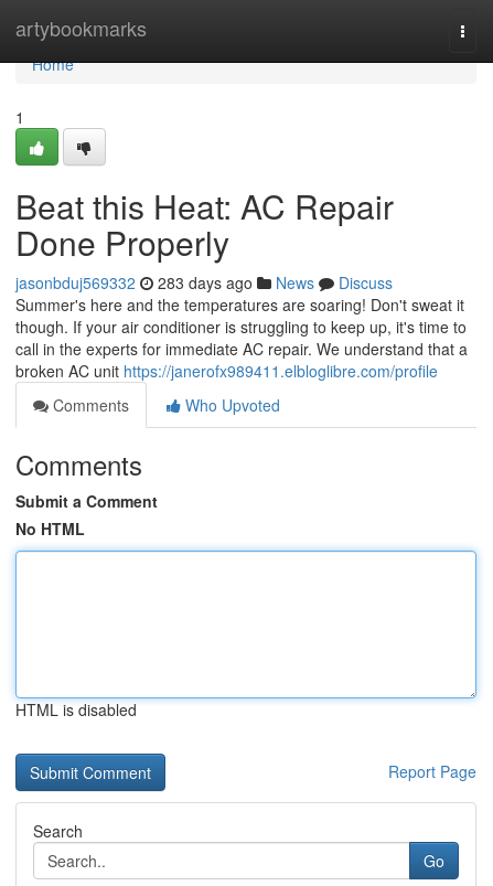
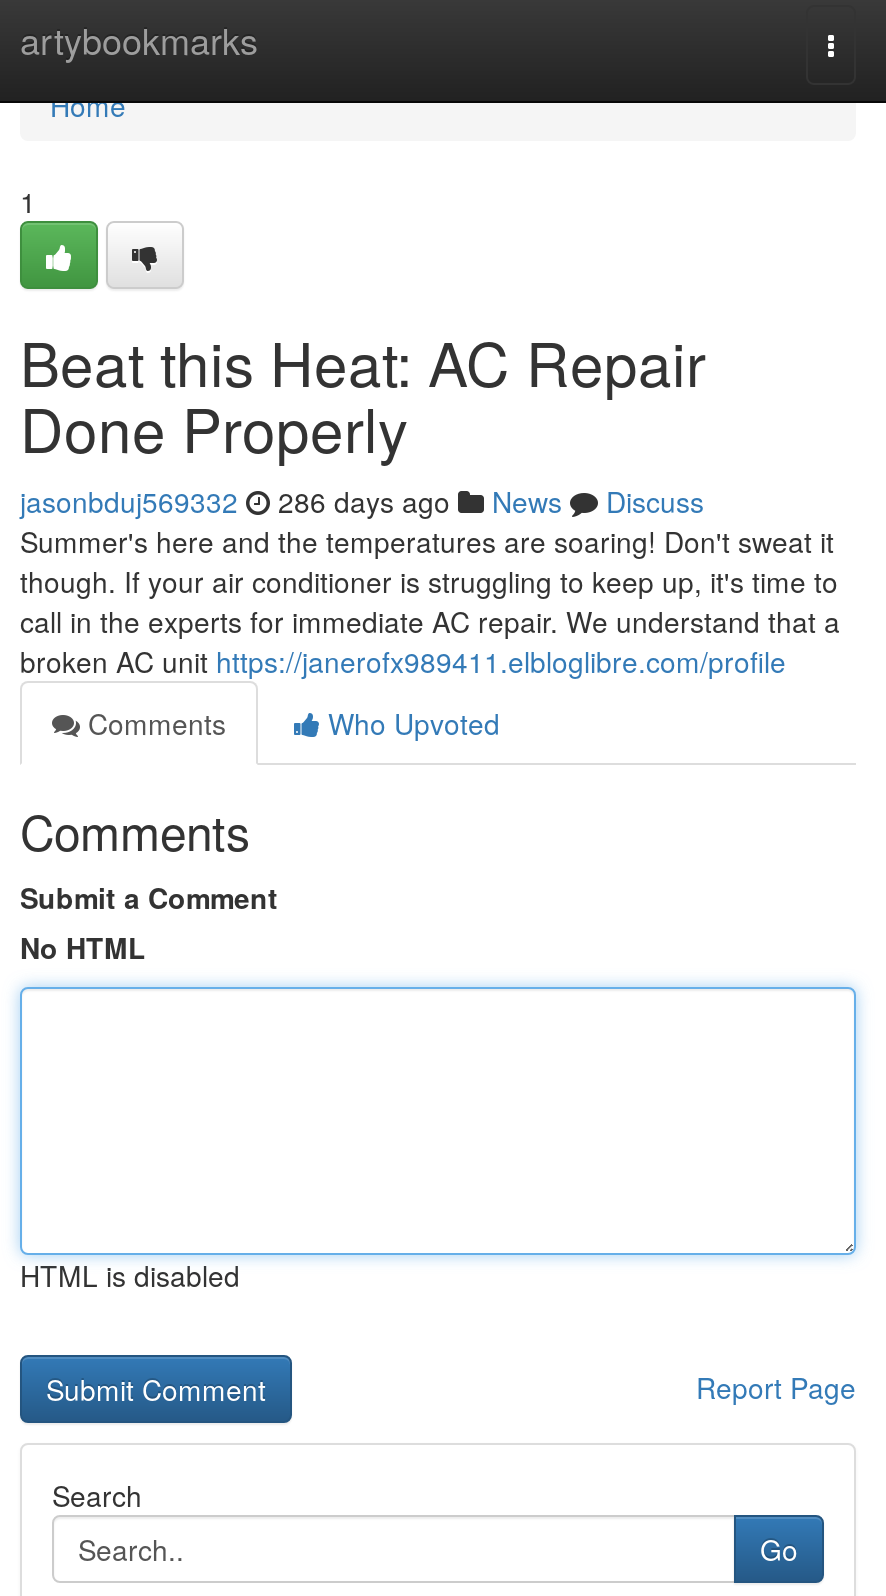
[15,271,393,293] jasonbduj569332 283 days ago News Discuss -> [20,481,704,521] jasonbduj569332 286 days ago News Discuss

